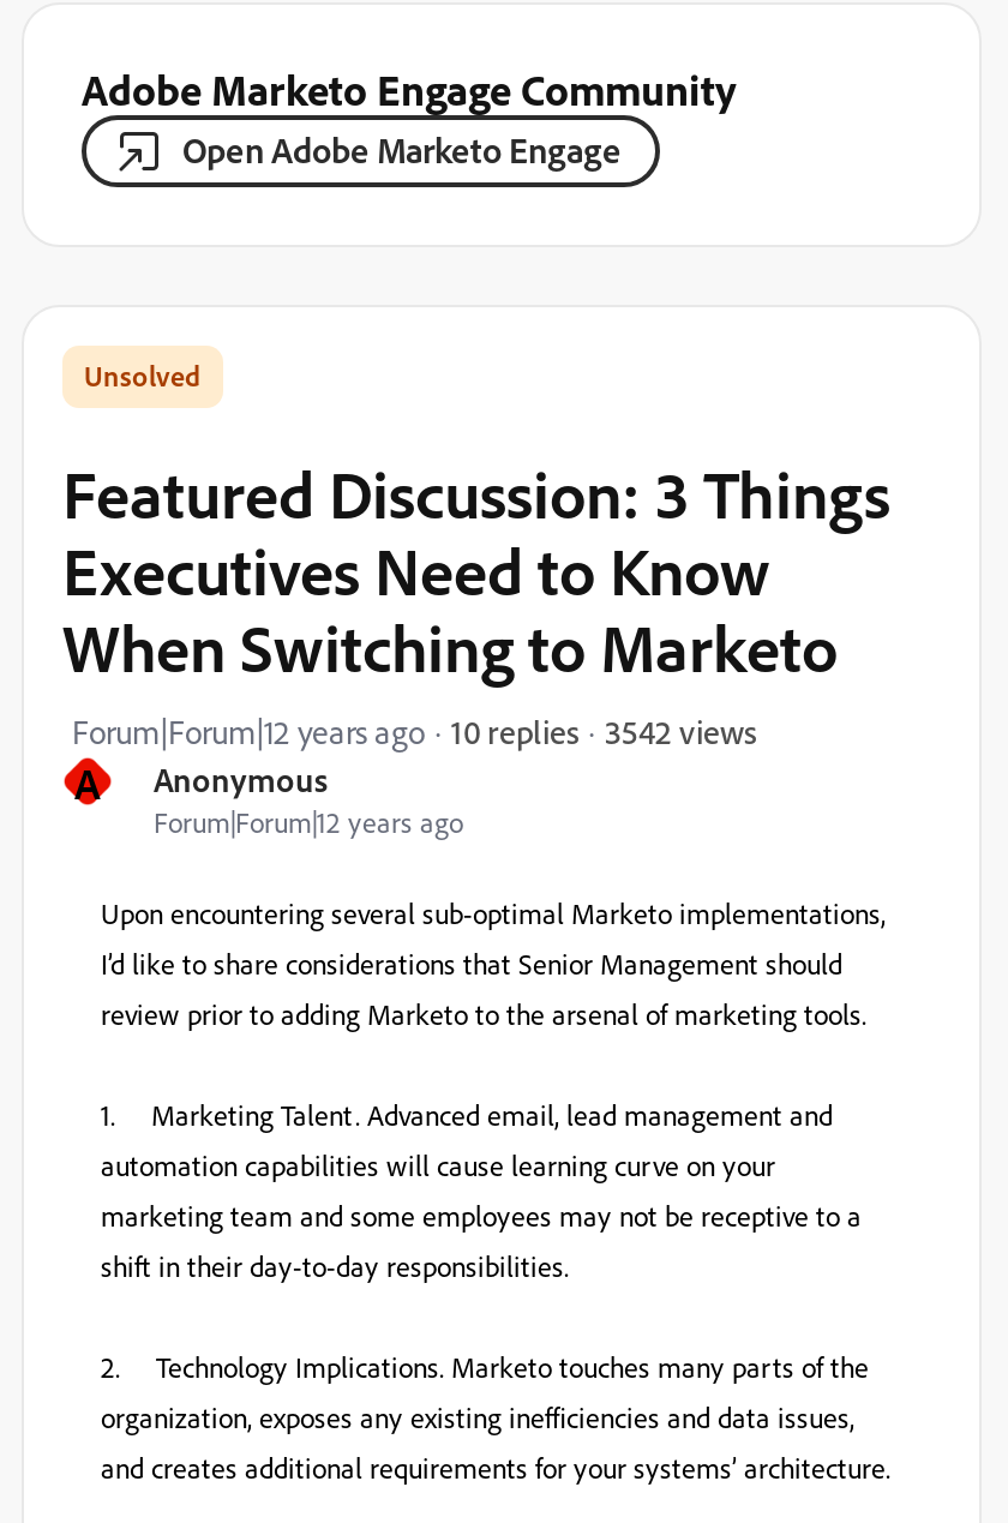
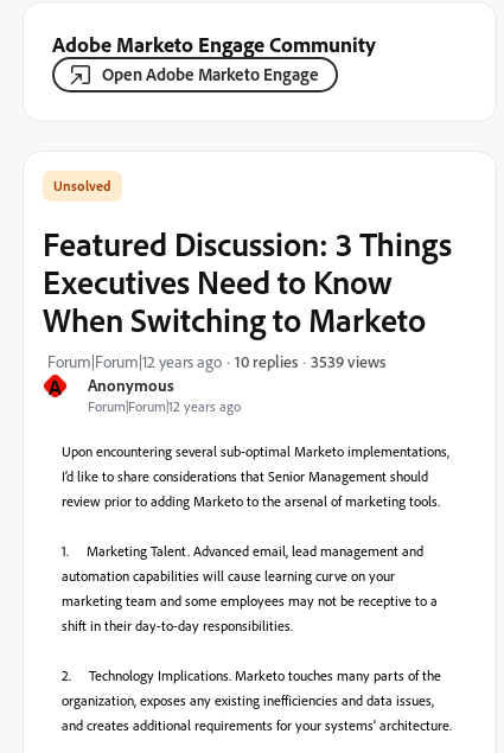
[605,709,756,750] 3542 views -> [311,350,385,371] 3539 views

